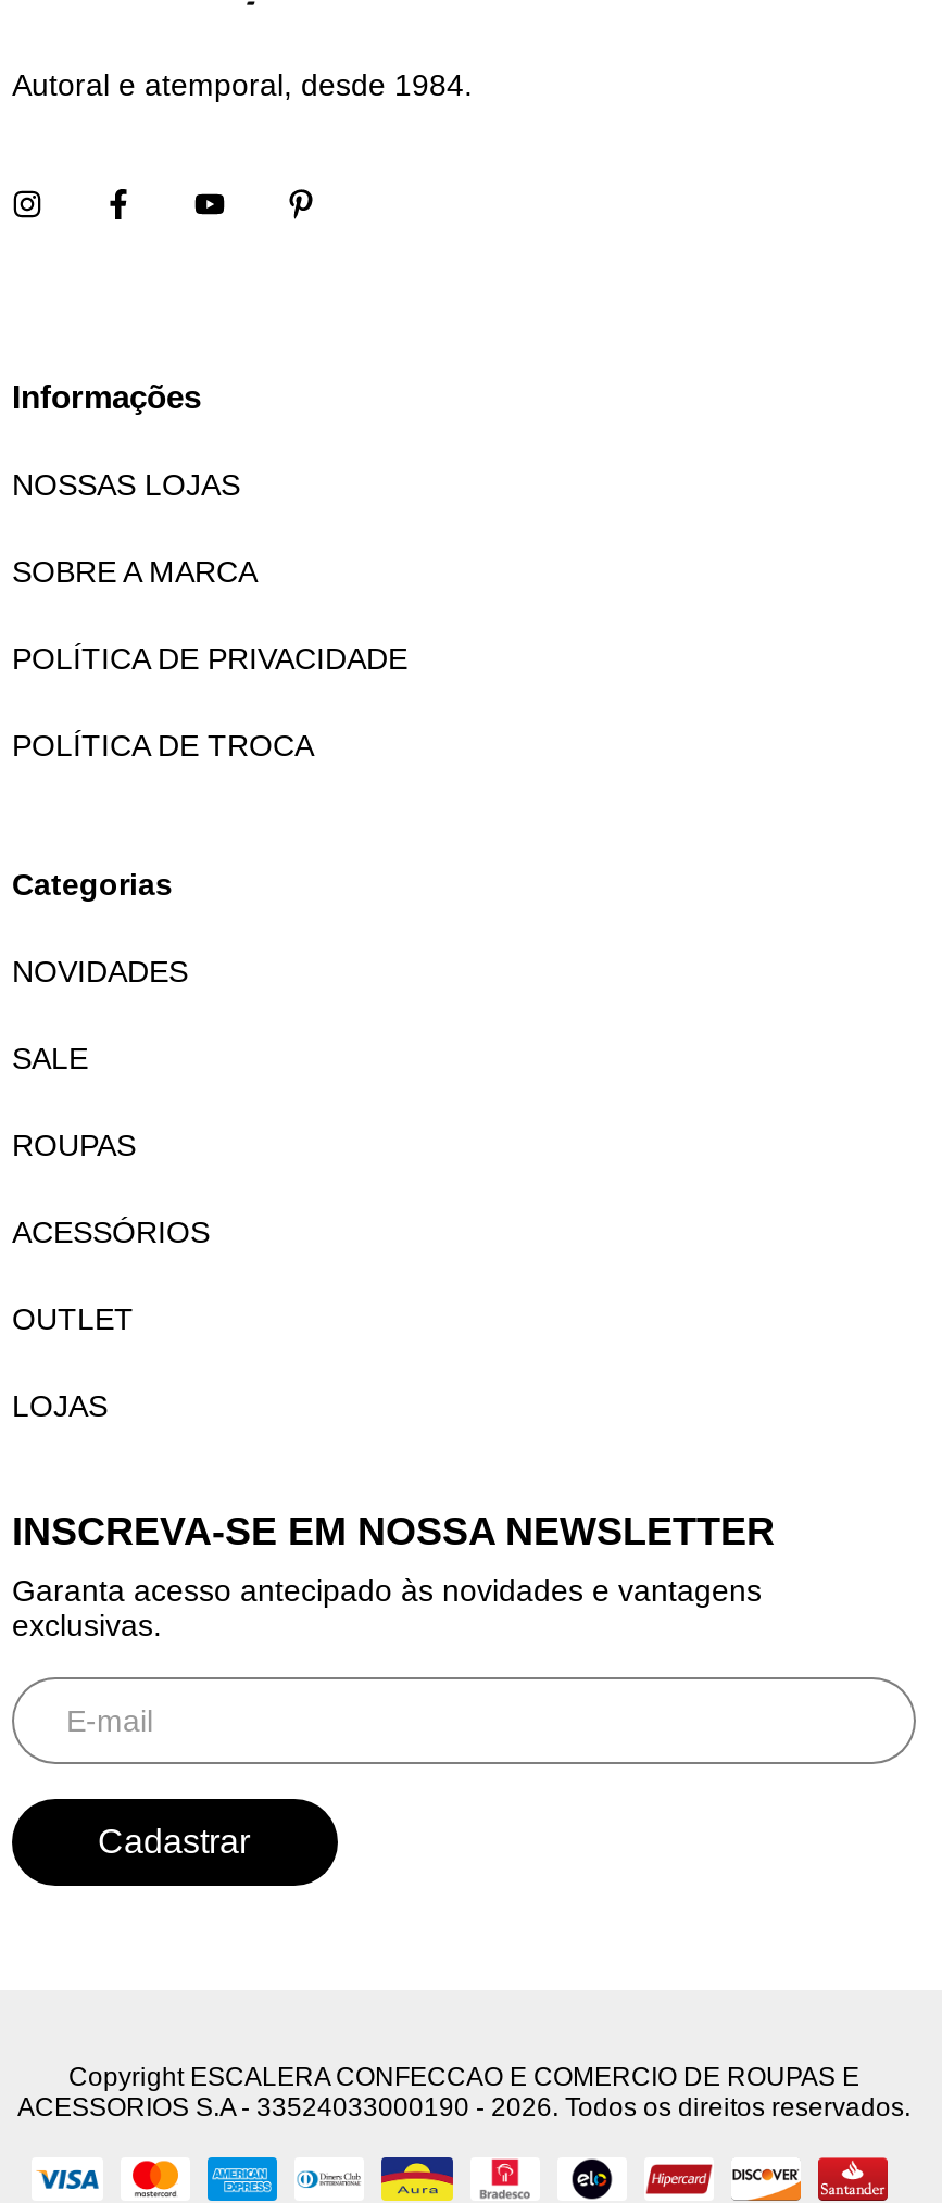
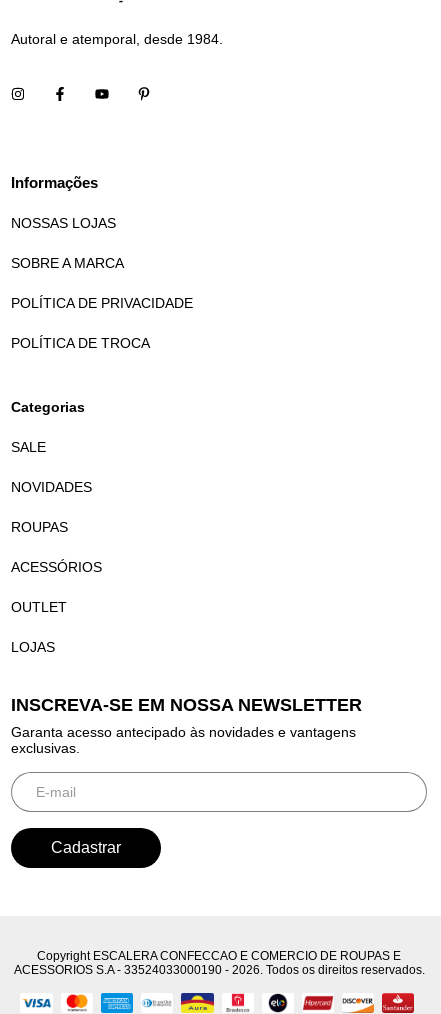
moved [12,953,188,987] -> [11,478,92,494]: NOVIDADES
moved [12,1040,88,1074] -> [11,438,46,454]: SALE

